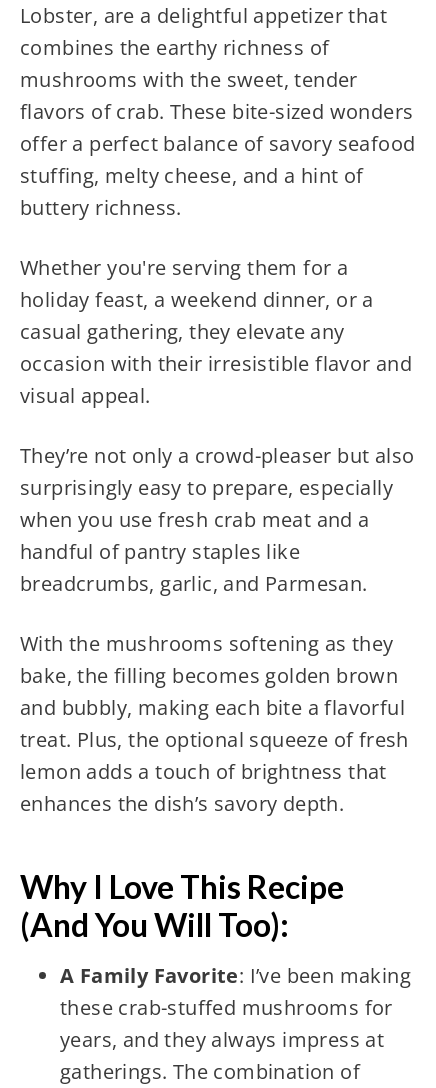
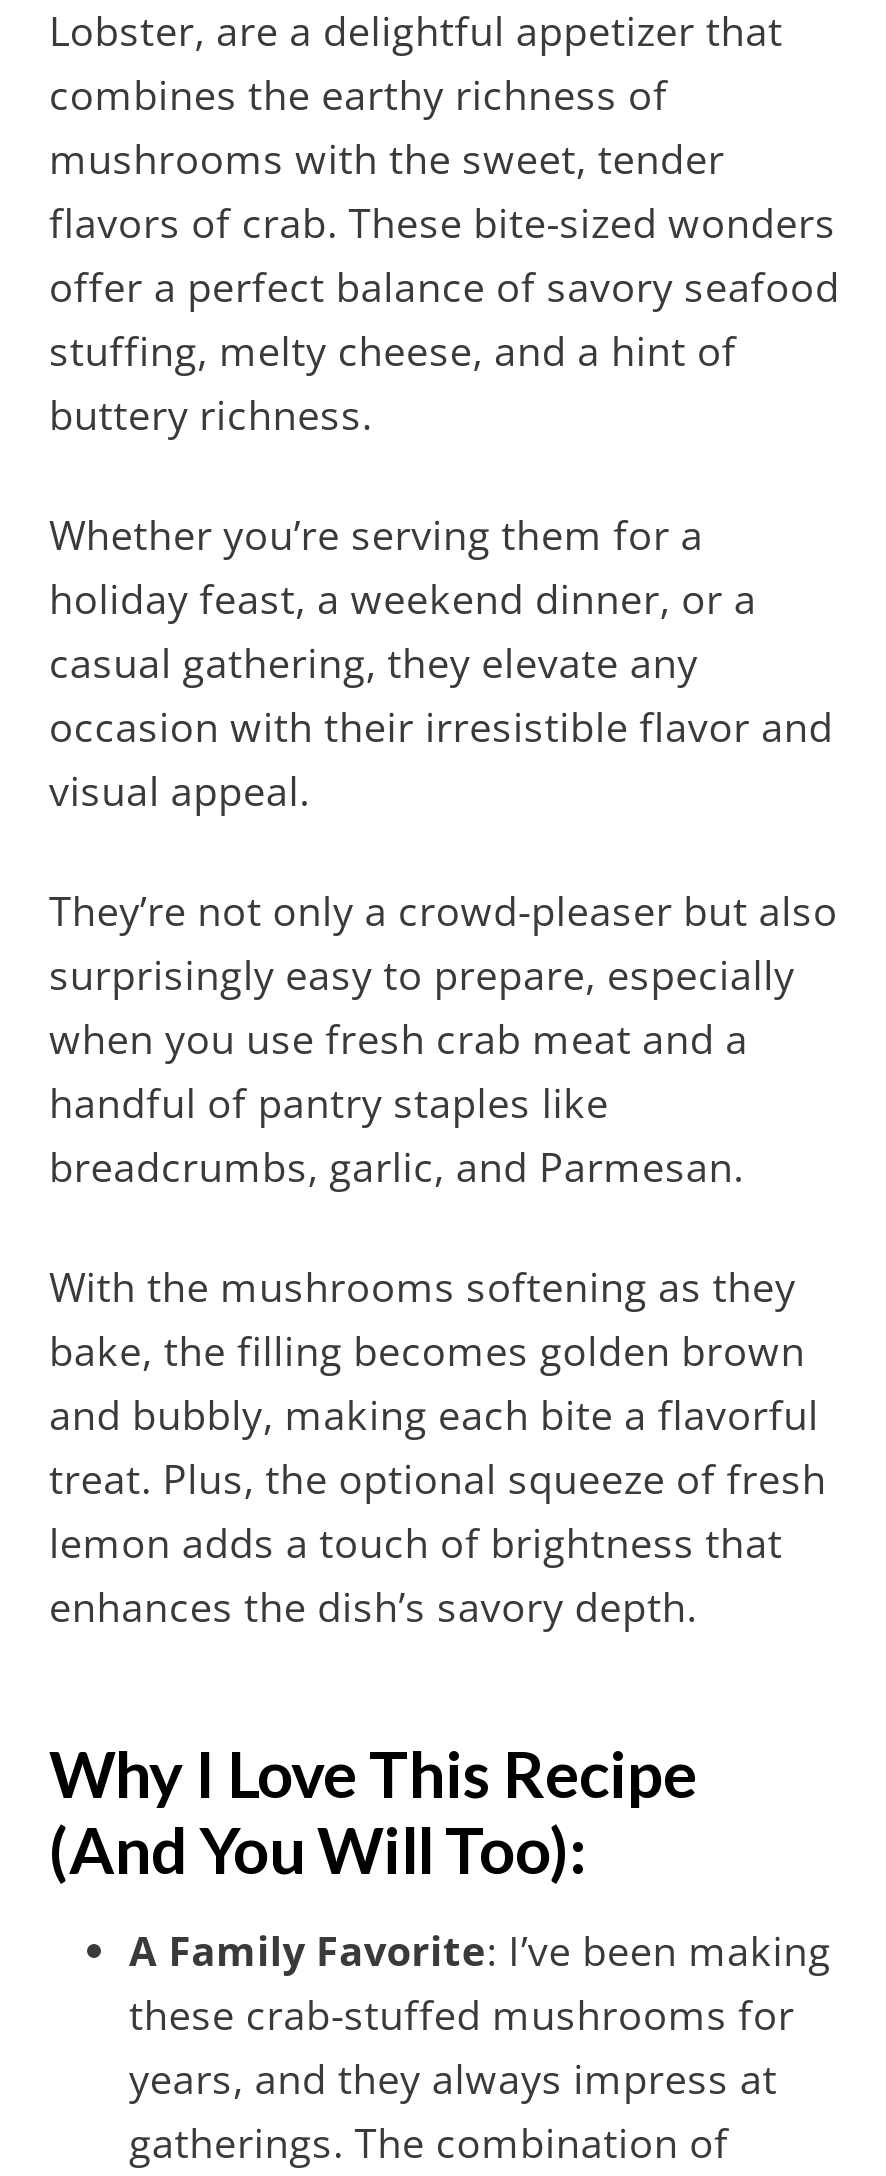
[20,254,348,281] Whether you're serving them for a -> [49,509,703,563] Whether you’re serving them for a

